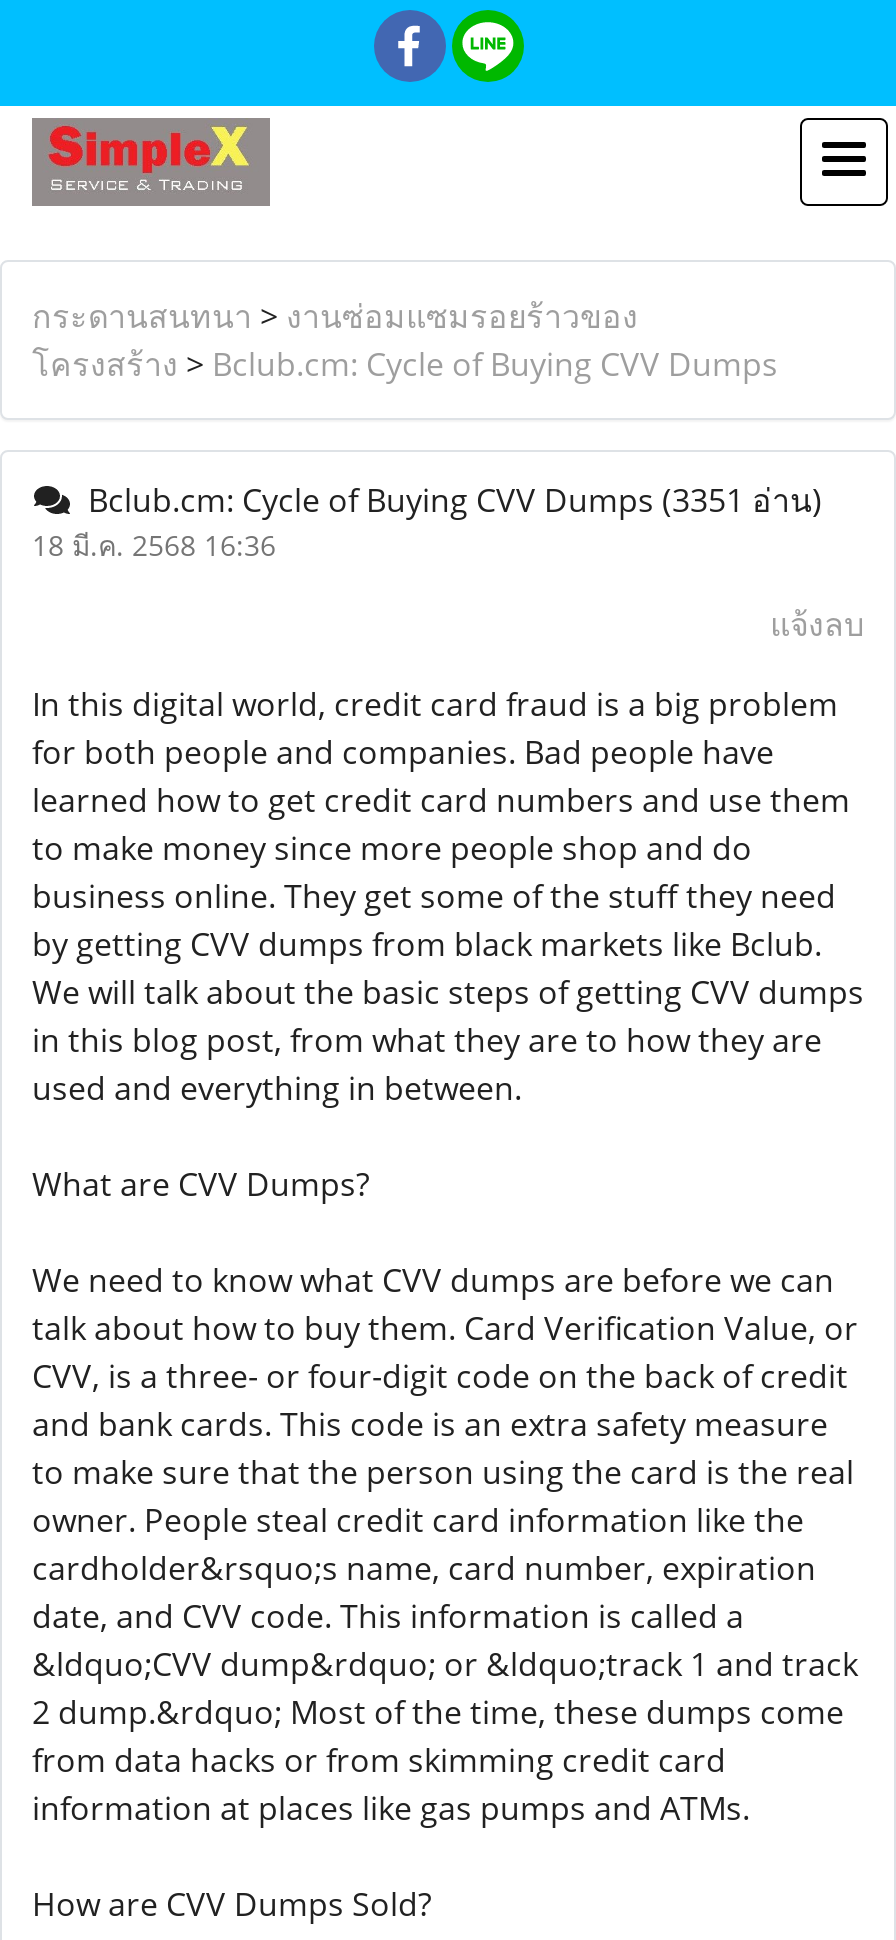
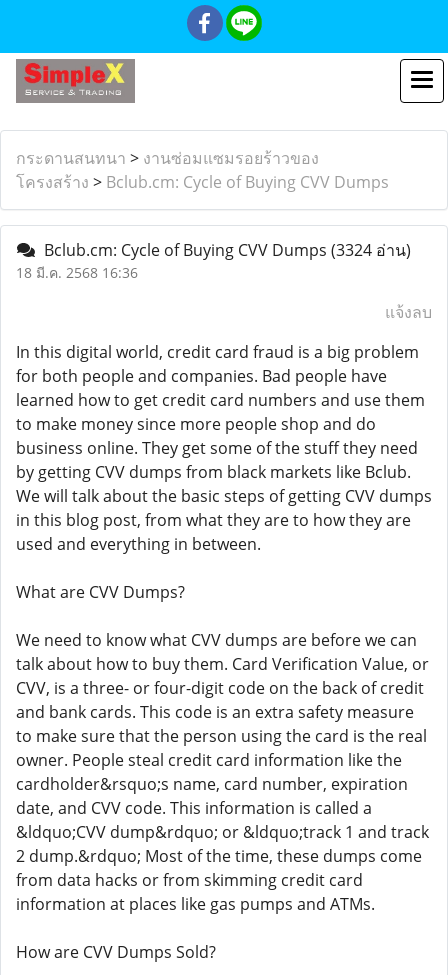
[72,478,822,522] Bclub.cm: Cycle of Buying CVV Dumps (3351 อ่าน) -> [36,239,411,261] Bclub.cm: Cycle of Buying CVV Dumps (3324 อ่าน)

